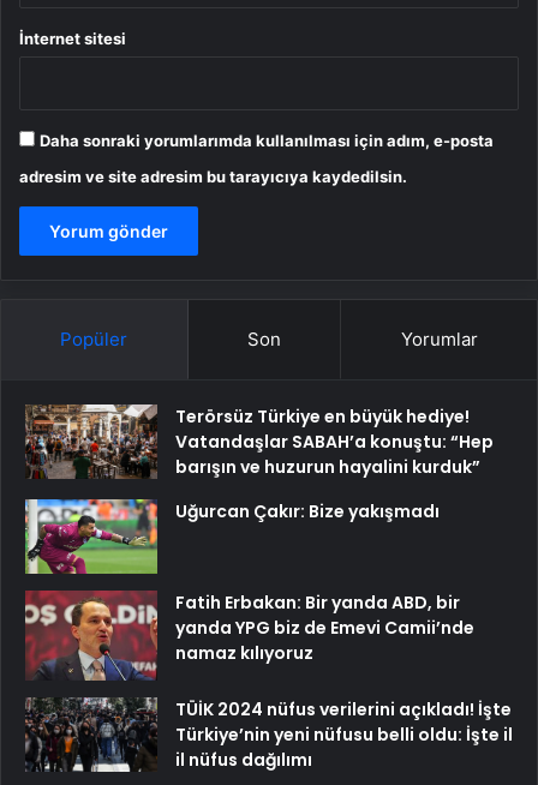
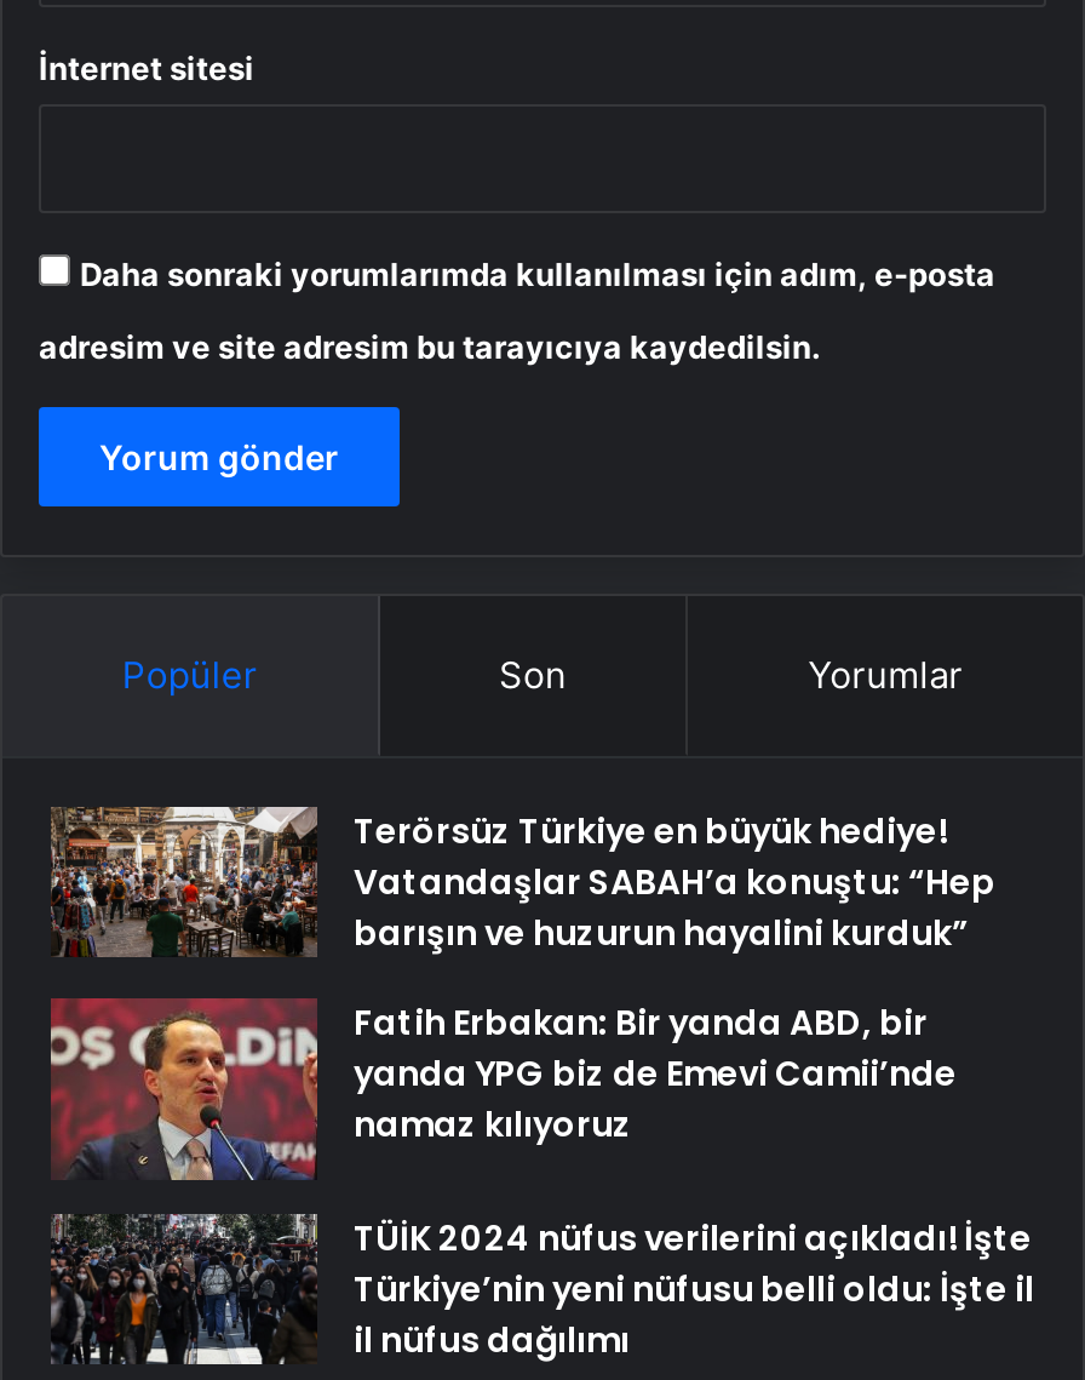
[24,498,440,575] [image] | Uğurcan Çakır: Bize yakışmadı -> none

